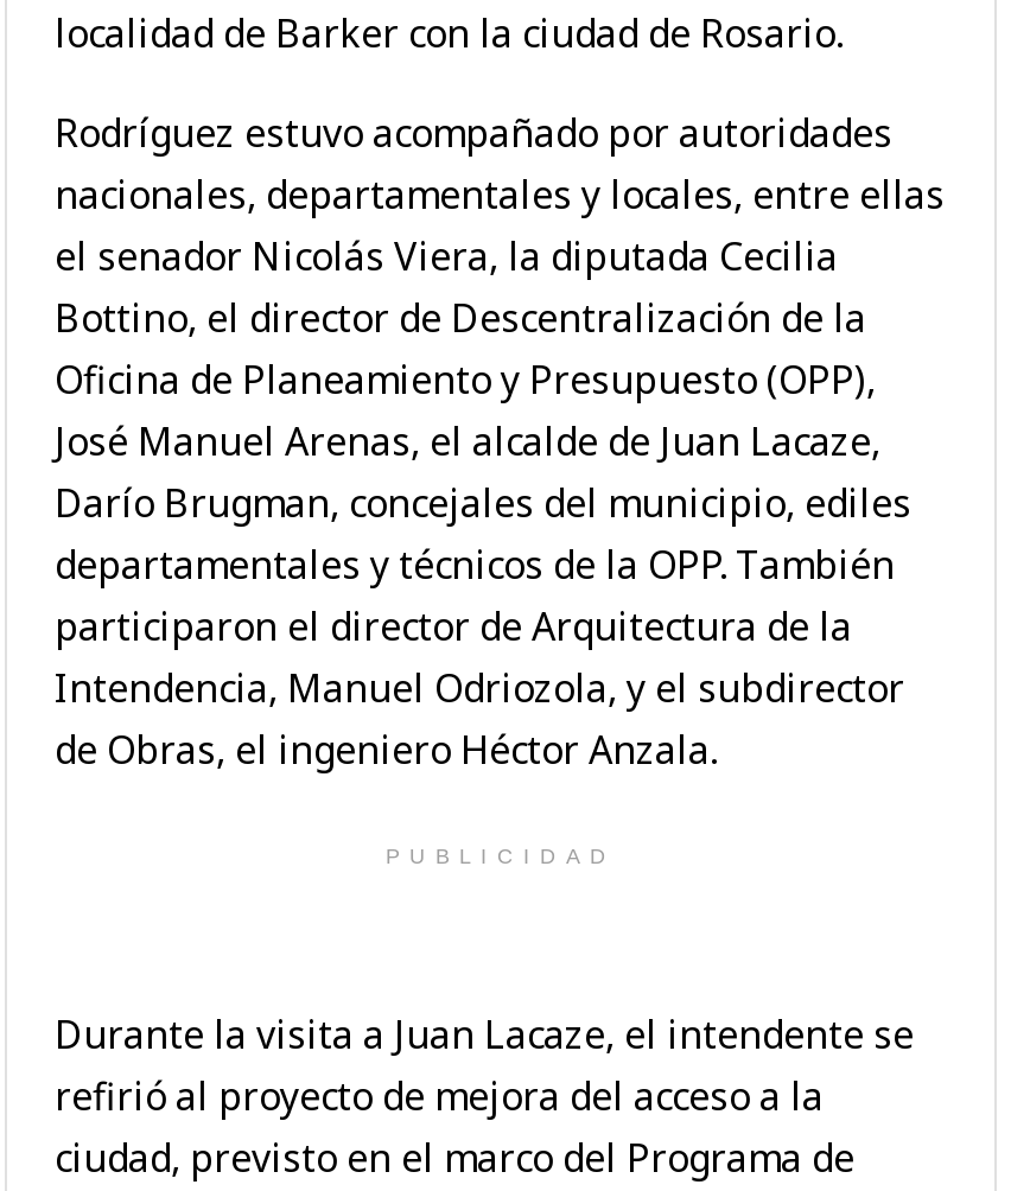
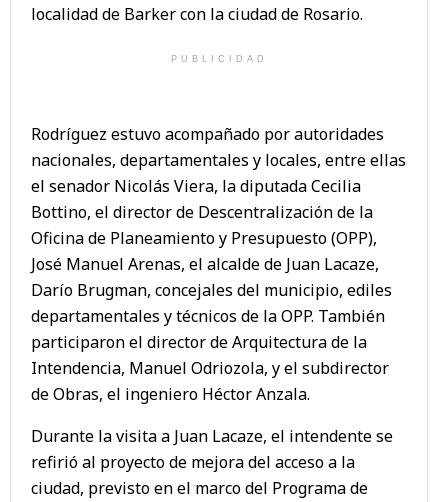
moved [55,106,945,775] -> [31,123,406,405]: Rodríguez estuvo acompañado por autoridades | nacionales, departamentales y locales, entre ellas | el senador Nicolás Viera, la diputada Cecilia | ... | Intendencia, Manuel Odriozola, y el subdirector | de Obras, el ingeniero Héctor Anzala.
moved [386,844,616,867] -> [170,54,267,64]: PUBLICIDAD

